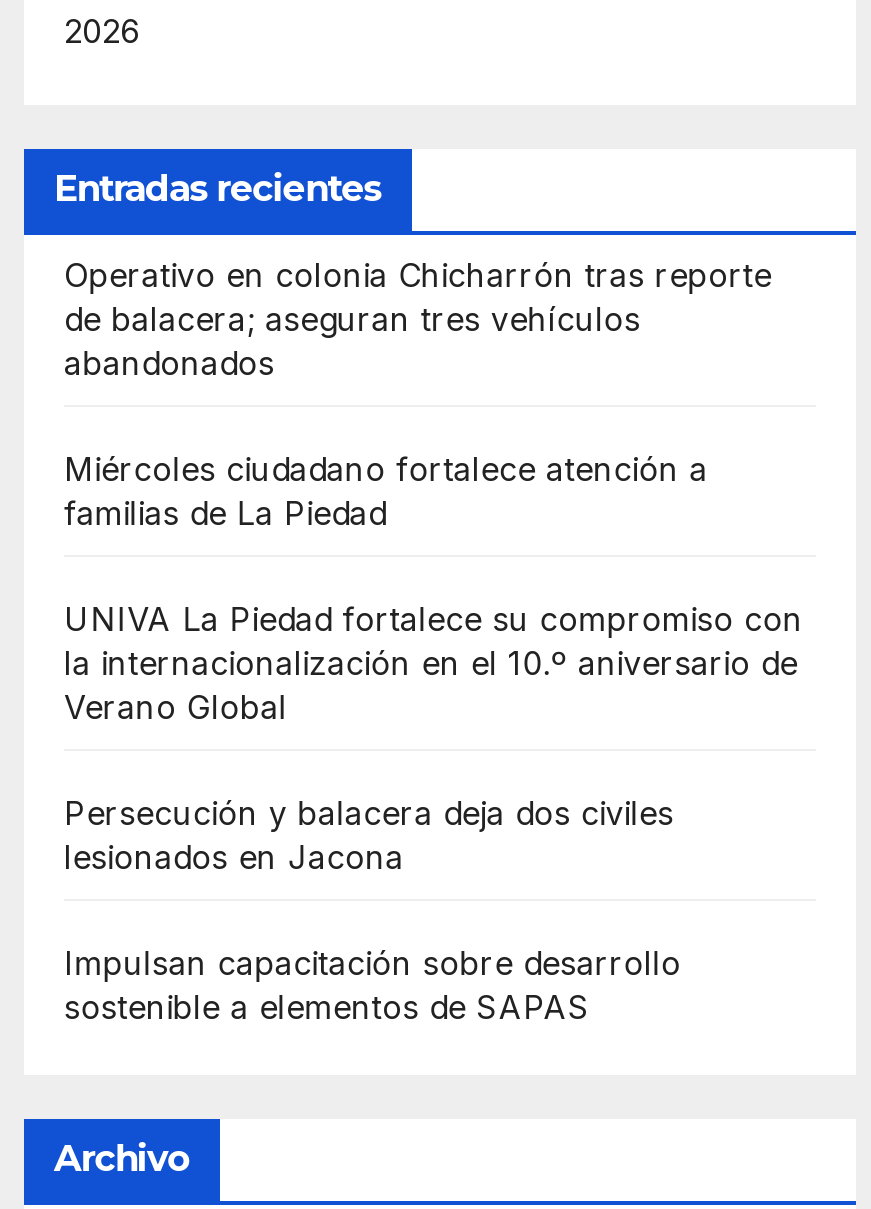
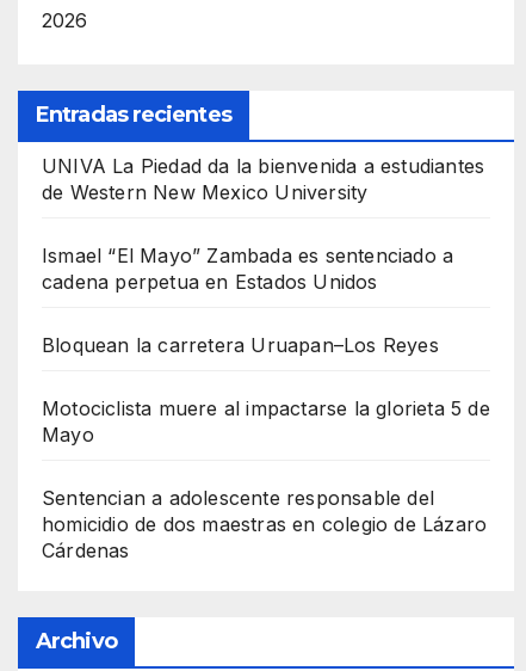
[64,256,772,384] Operativo en colonia Chicharrón tras reporte | de balacera; aseguran tres vehículos | abandonados -> [42,154,484,205] UNIVA La Piedad da la bienvenida a estudiantes | de Western New Mexico University
[64,450,708,534] Miércoles ciudadano fortalece atención a | familias de La Piedad -> [42,244,453,294] Ismael “El Mayo” Zambada es sentenciado a | cadena perpetua en Estados Unidos
[64,600,803,728] UNIVA La Piedad fortalece su compromiso con | la internacionalización en el 10.º aniversario de | Verano Global -> [42,334,439,357] Bloquean la carretera Uruapan–Los Reyes
[64,794,674,878] Persecución y balacera deja dos civiles | lesionados en Jacona -> [42,397,490,447] Motociclista muere al impactarse la glorieta 5 de | Mayo
[64,944,681,1028] Impulsan capacitación sobre desarrollo | sostenible a elementos de SAPAS -> [42,486,487,563] Sentencian a adolescente responsable del | homicidio de dos maestras en colegio de Lázaro | Cárdenas

